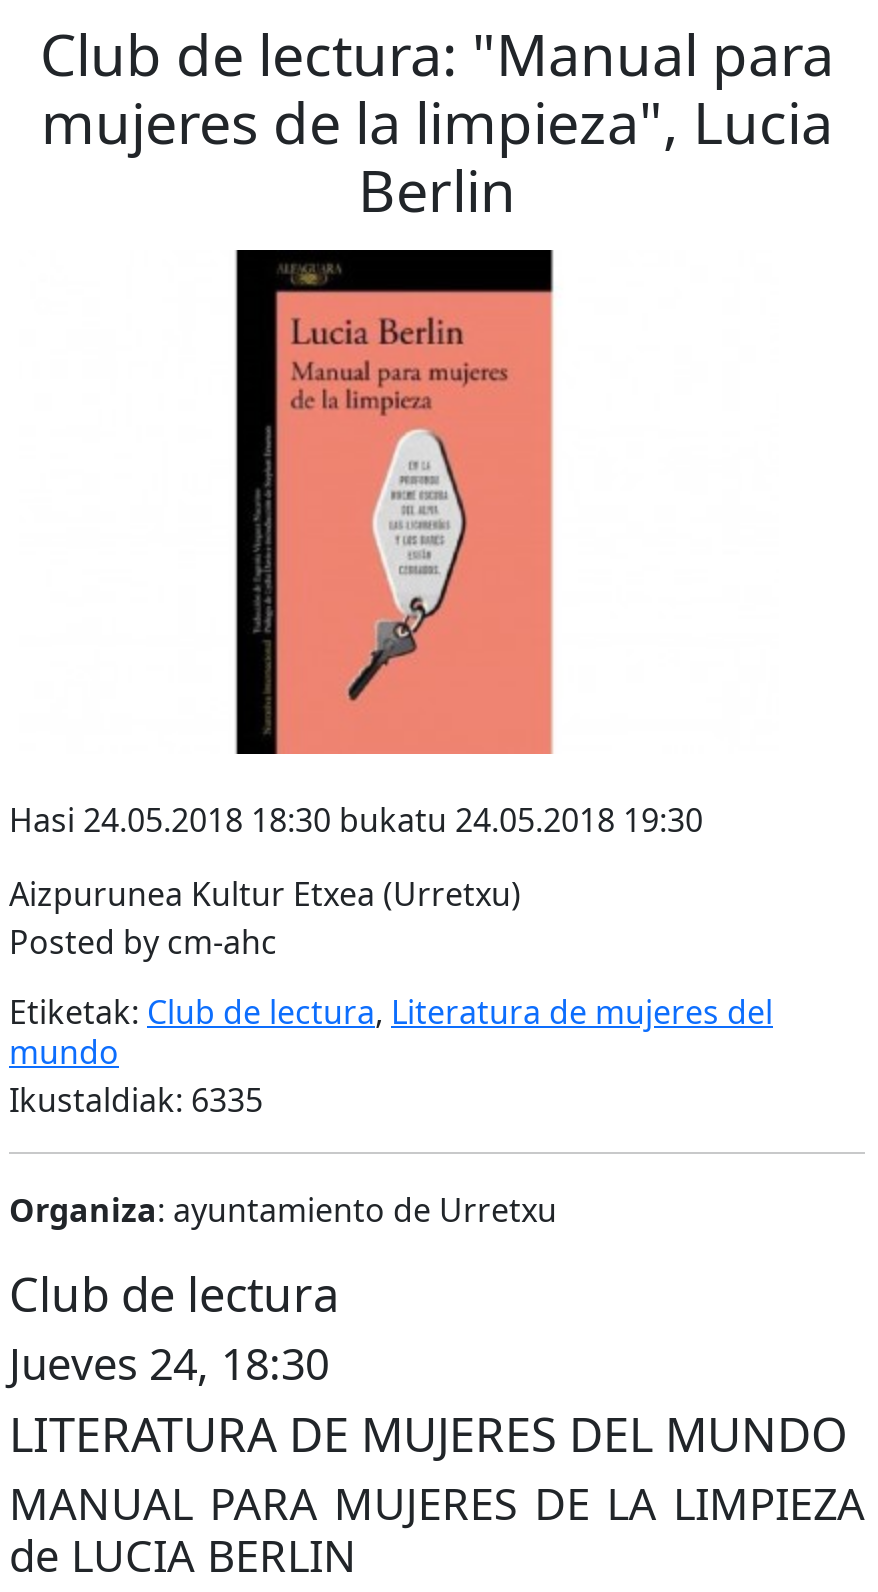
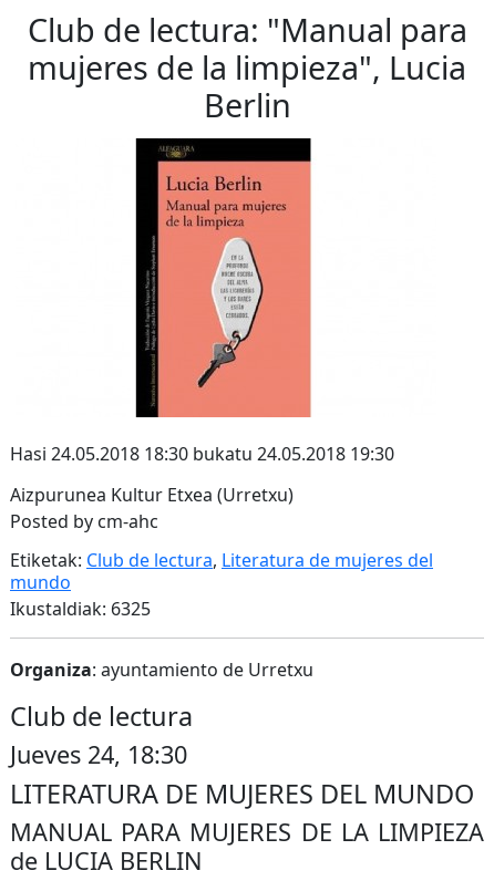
[9,1078,263,1122] Ikustaldiak: 6335 -> [10,597,151,621] Ikustaldiak: 6325

